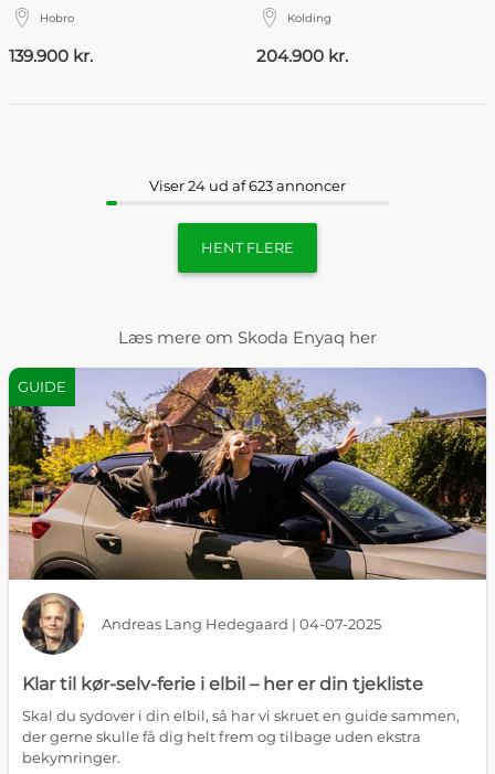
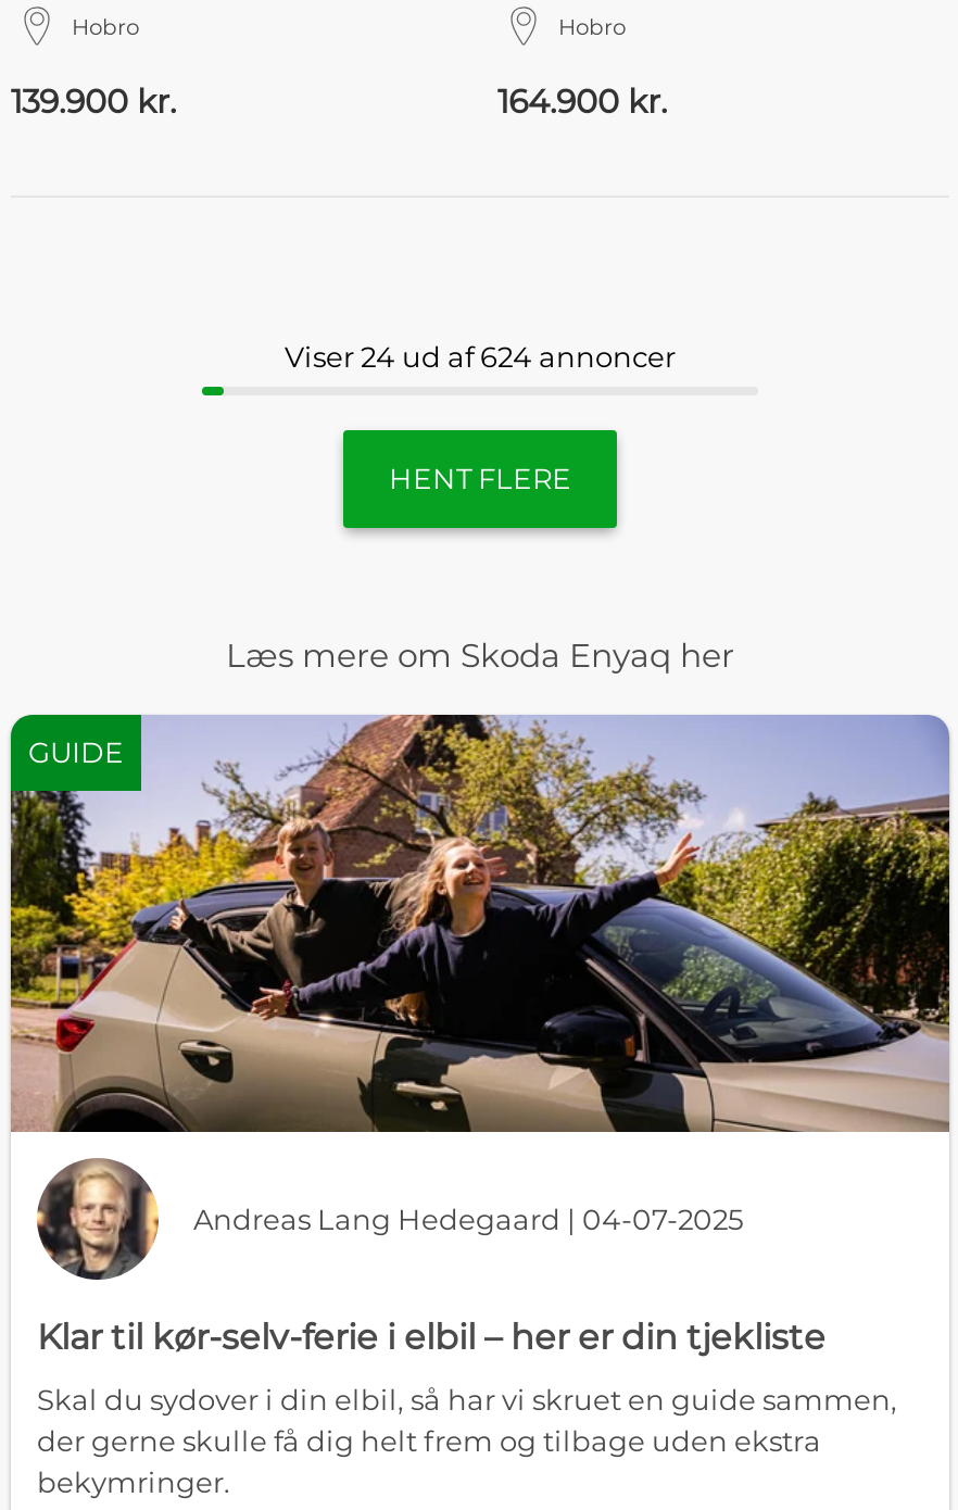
[287,10,331,25] Kolding -> [558,12,626,40] Hobro
[256,45,348,66] 204.900 kr. -> [497,80,667,122] 164.900 kr.
[149,177,346,194] Viser 24 ud af 623 annoncer -> [285,339,676,374] Viser 24 ud af 624 annoncer

